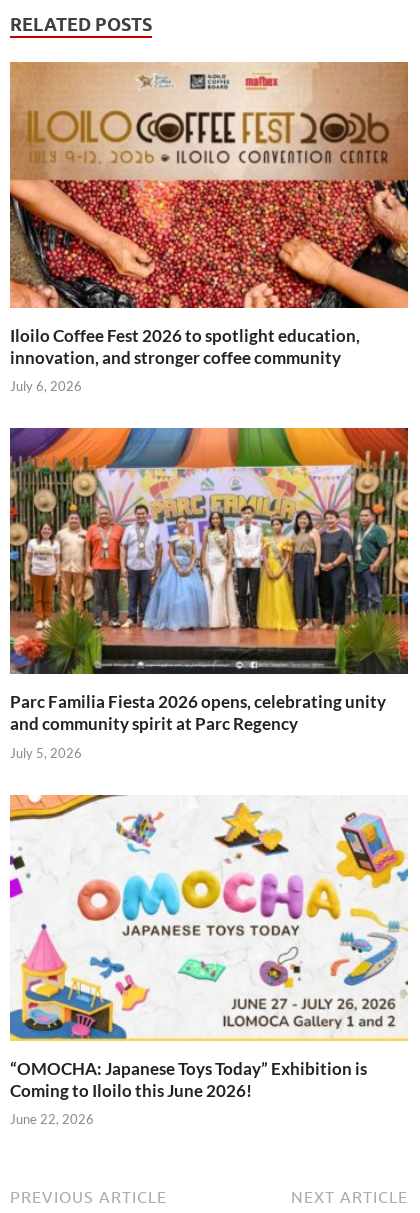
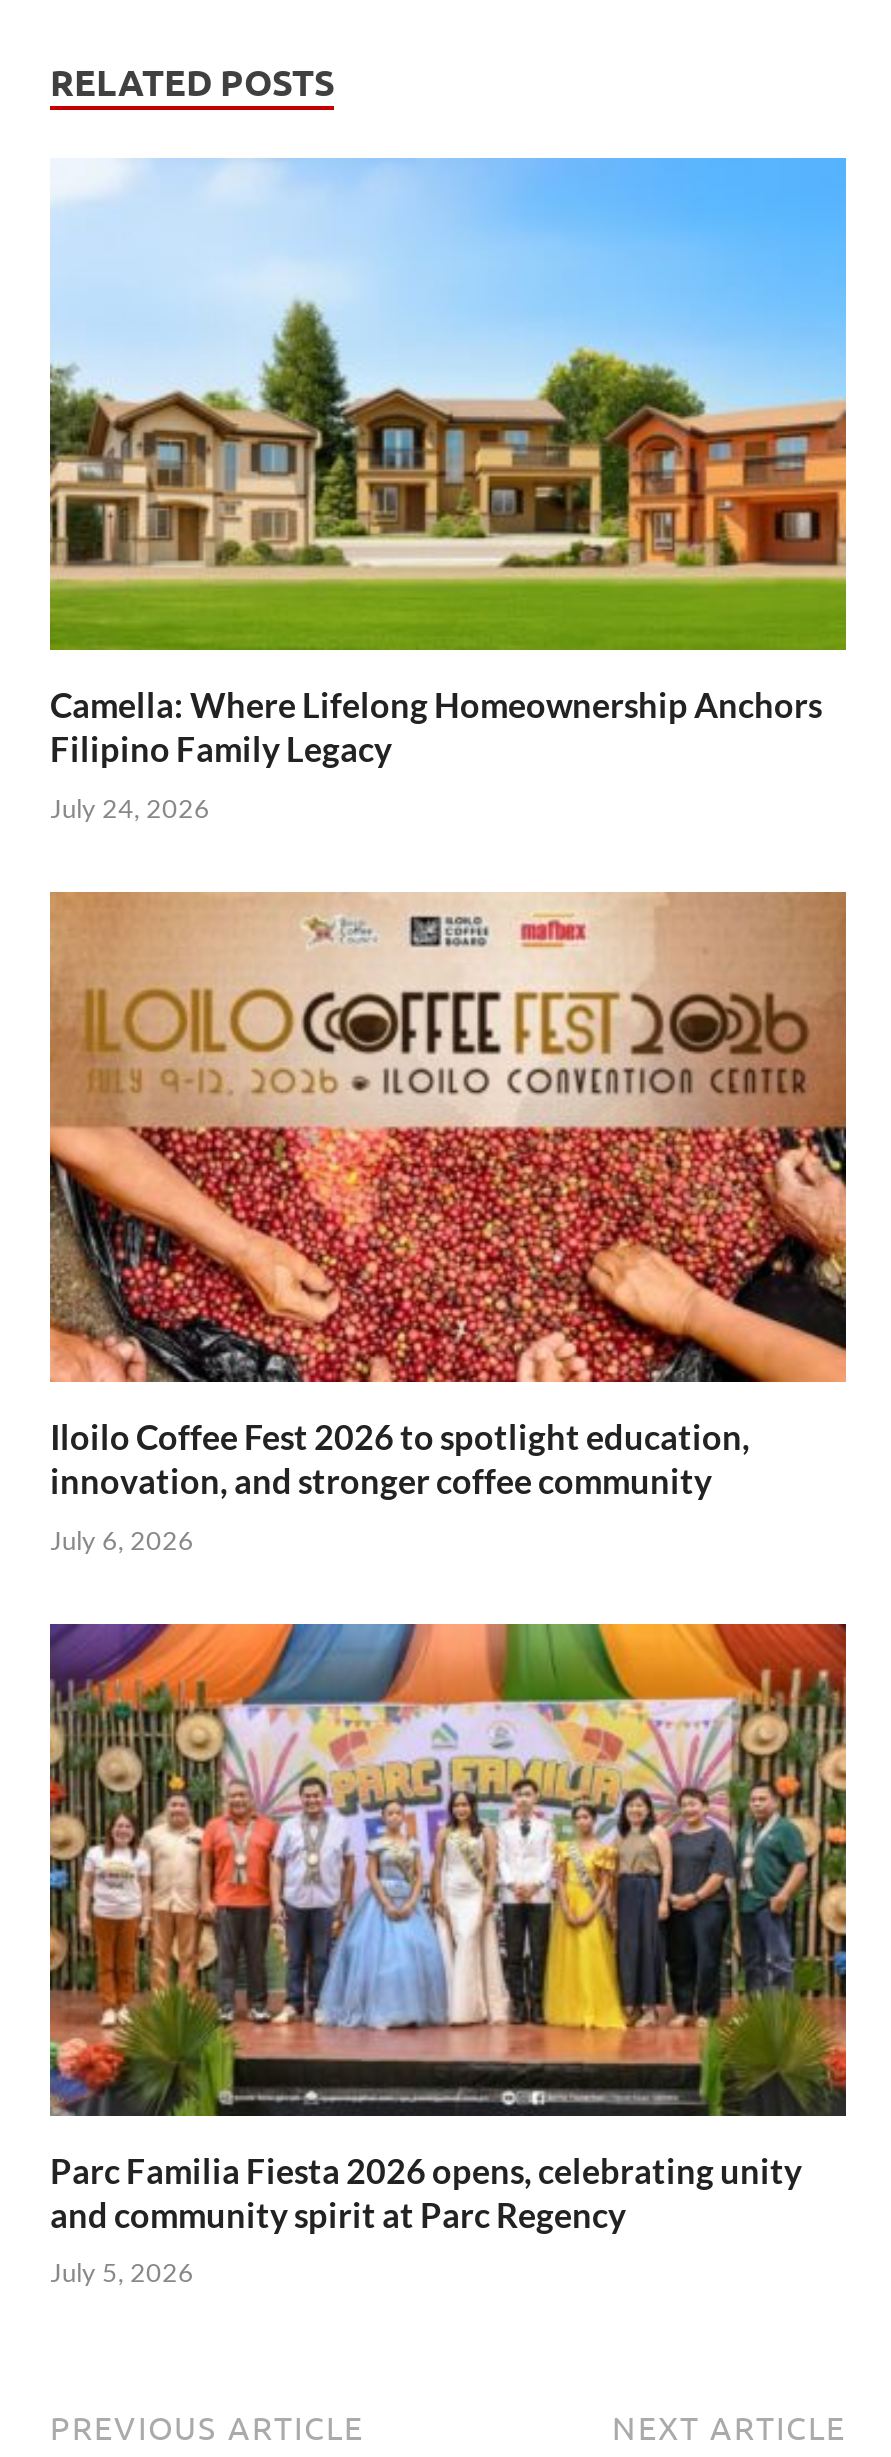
none -> [48,156,848,823] [image] | Camella: Where Lifelong Homeownership Anchors | Filipino Family Legacy | July 24, 2026
moved [8,62,410,761] -> [46,890,850,2288]: [image] | Iloilo Coffee Fest 2026 to spotlight education, | innovation, and stronger coffee community | July 6, 2026 | Parc Familia Fiesta 2026 opens, celebrating unity | and community spirit at Parc Regency | July 5, 2026
[9,794,409,1127] [image] | “OMOCHA: Japanese Toys Today” Exhibition is | Coming to Iloilo this June 2026! | June 22, 2026 -> none

